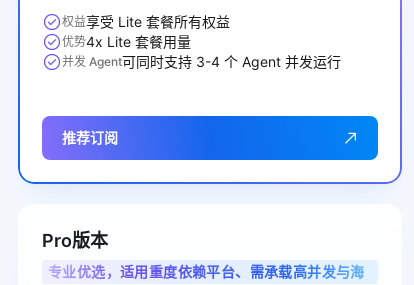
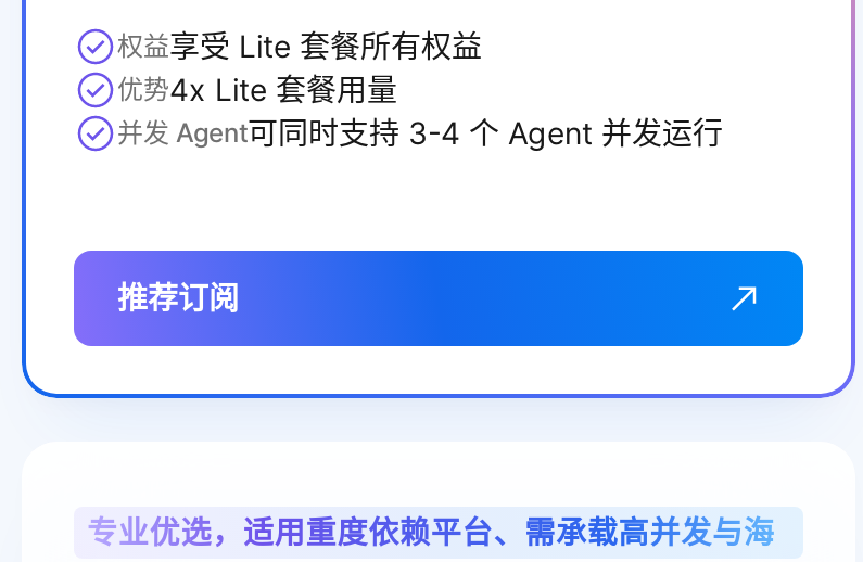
[42,230,108,251] Pro版本 -> none

